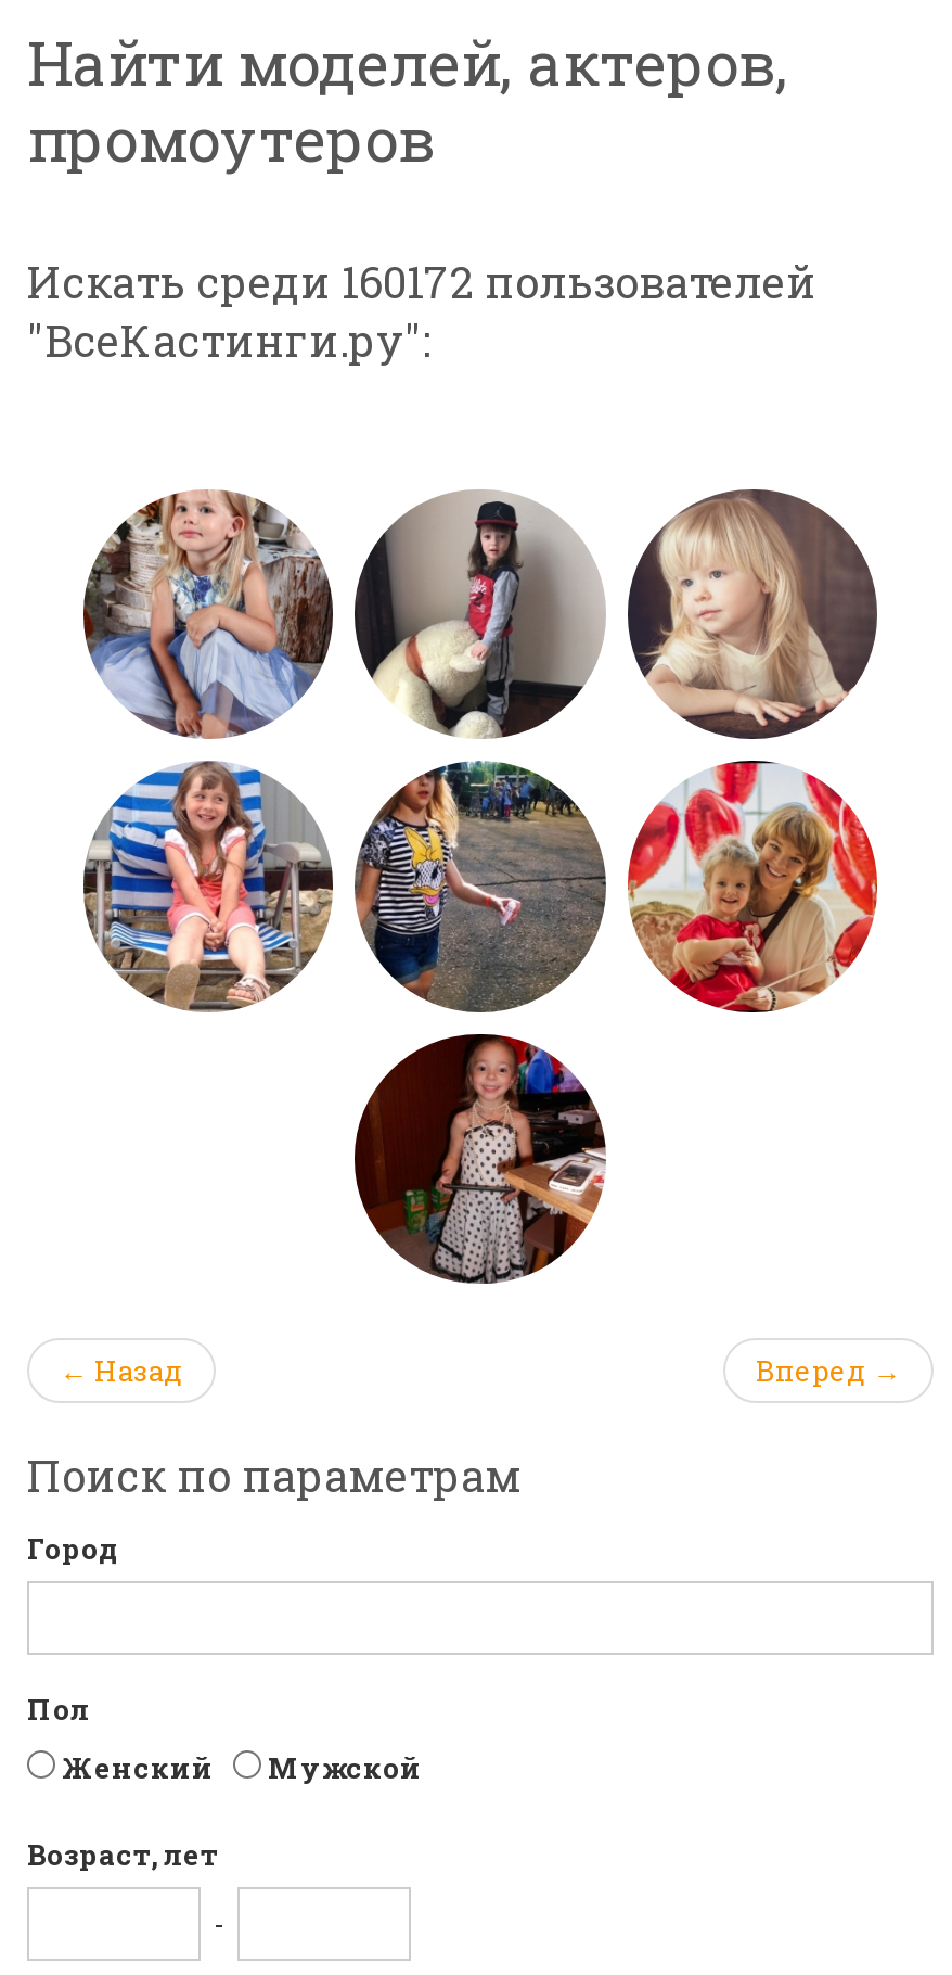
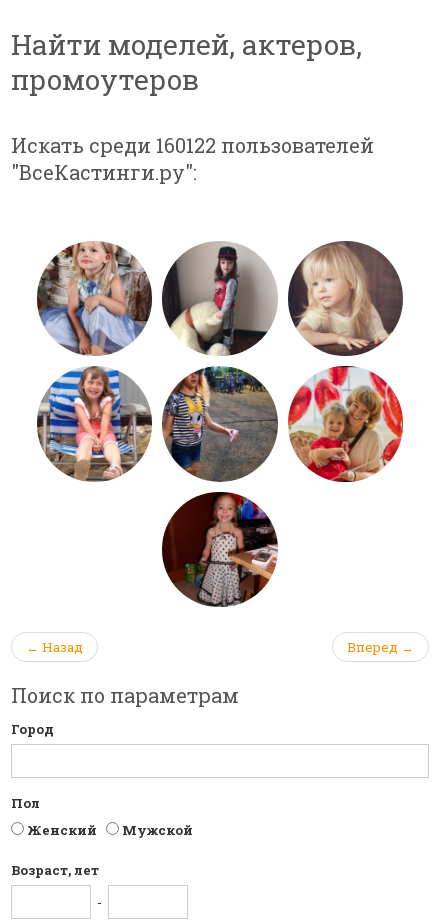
[27,253,816,309] Искать среди 160172 пользователей -> [11,132,374,158] Искать среди 160122 пользователей

